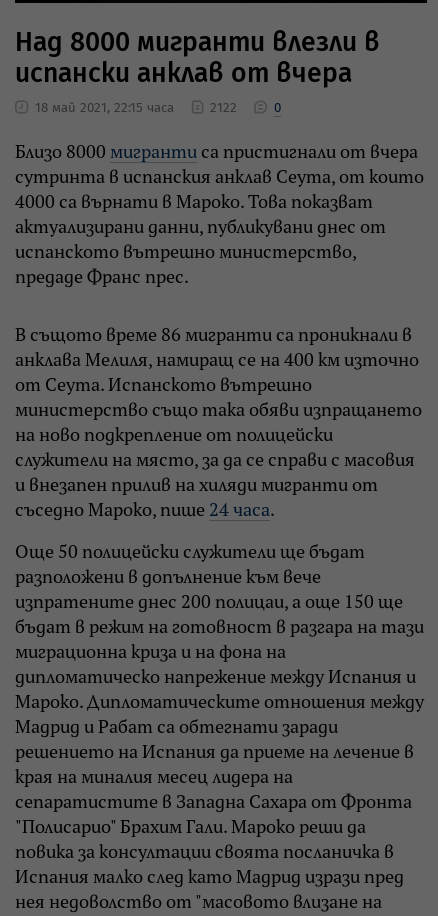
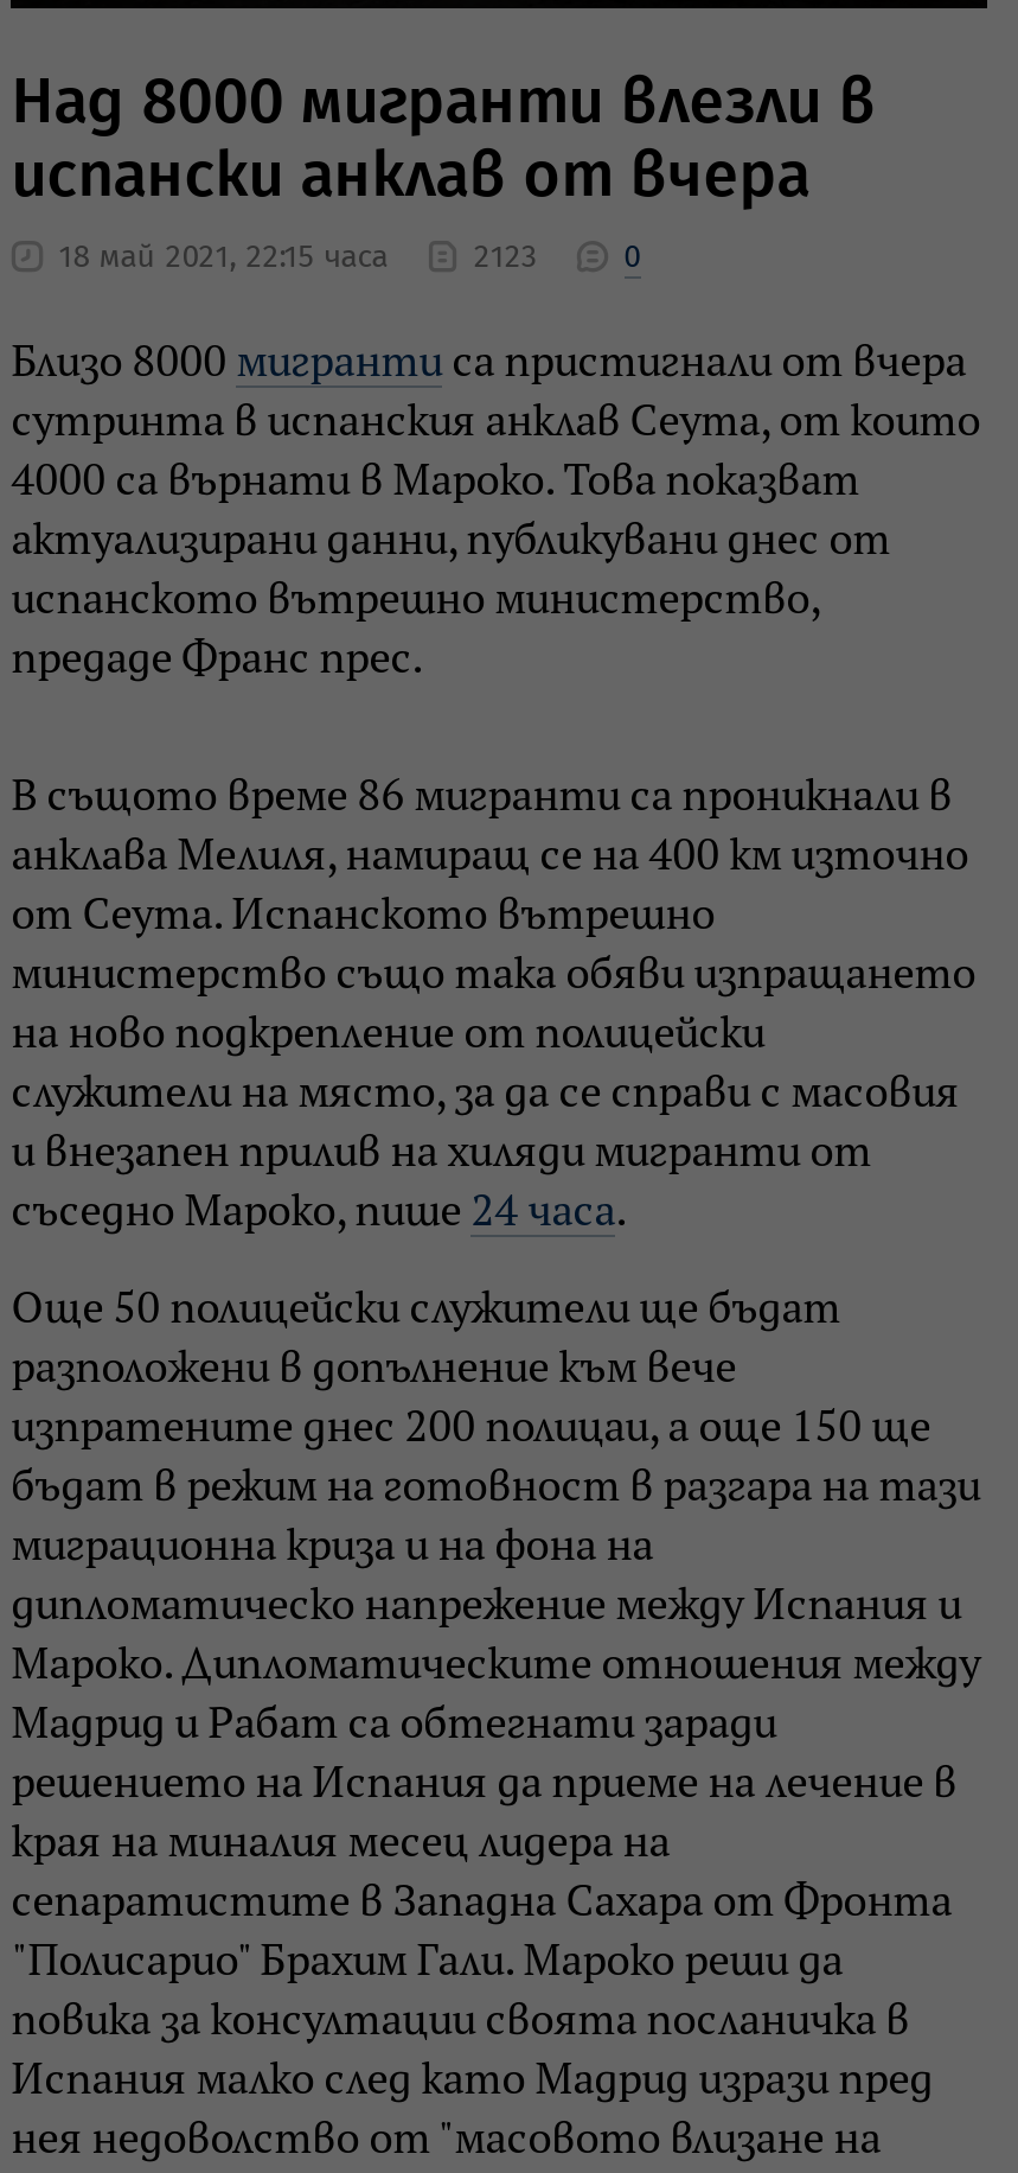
[210,100,237,116] 2122 -> [474,238,538,276] 2123

